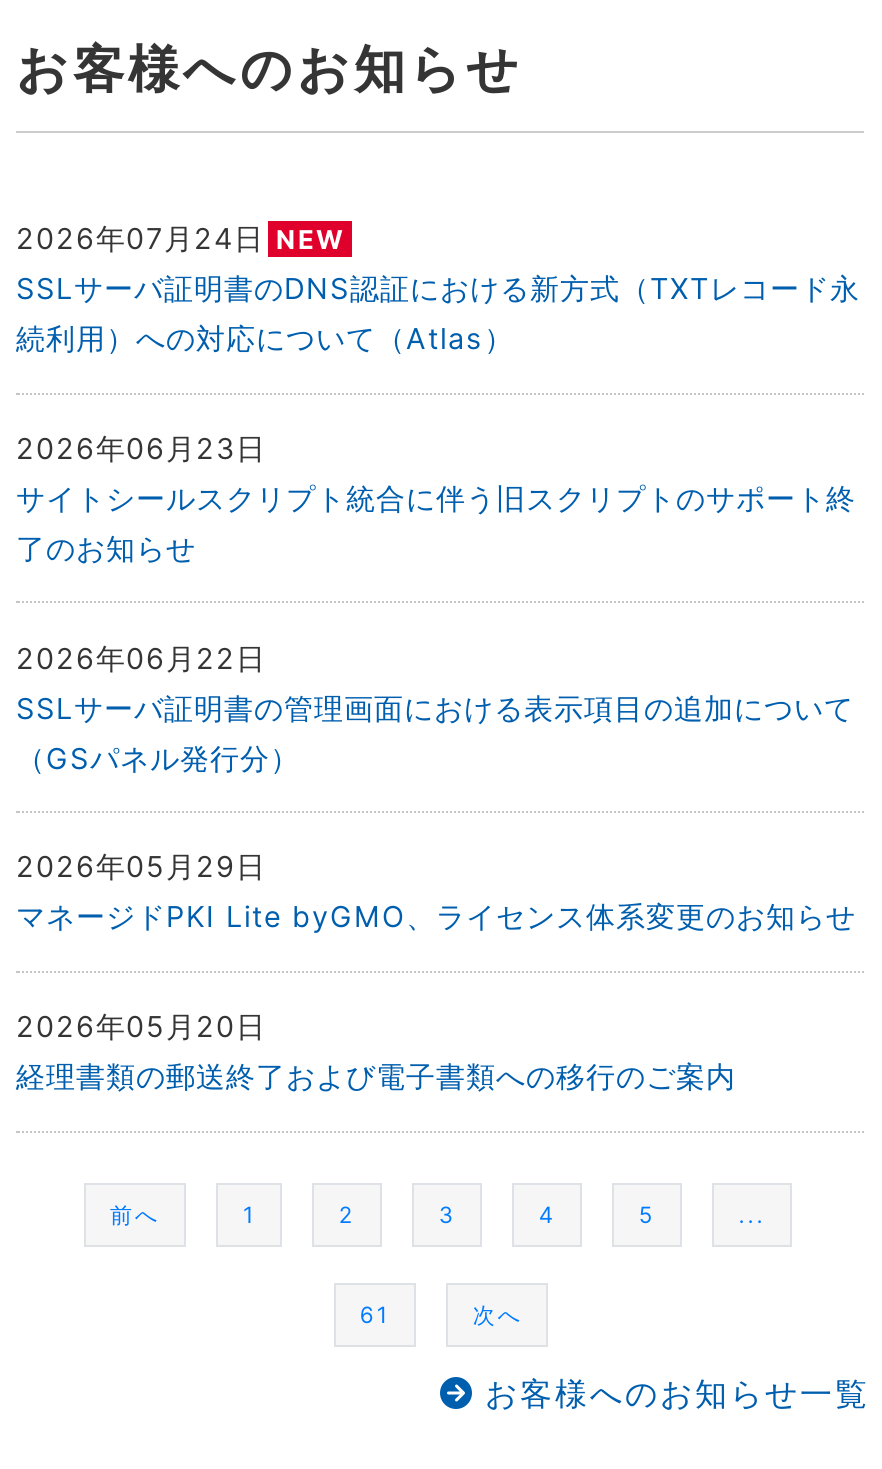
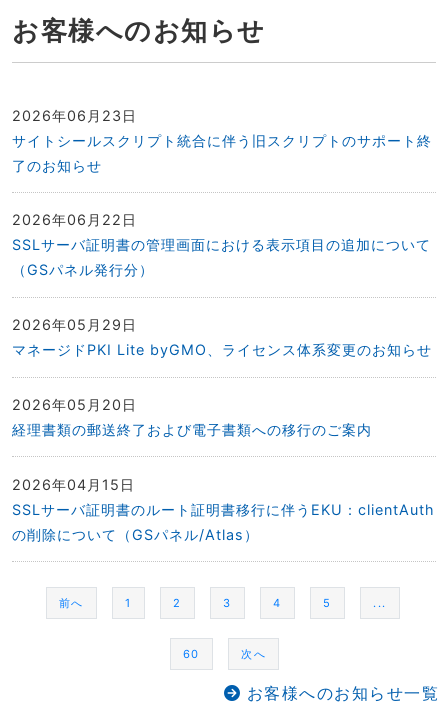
[16,220,860,355] 2026年07月24日 NEW | SSLサーバ証明書のDNS認証における新方式（TXTレコード永 | 続利用）への対応について（Atlas） -> none
moved [16,431,856,1093] -> [12,106,432,438]: 2026年06月23日 | サイトシールスクリプト統合に伴う旧スクリプトのサポート終 | 了のお知らせ | ... | 2026年05月20日 | 経理書類の郵送終了および電子書類への移行のご案内
none -> [12,476,435,543] 2026年04月15日 | SSLサーバ証明書のルート証明書移行に伴うEKU：clientAuth | の削除について（GSパネル/Atlas）
[360,1301,390,1329] 61 -> [183,647,200,661] 60

